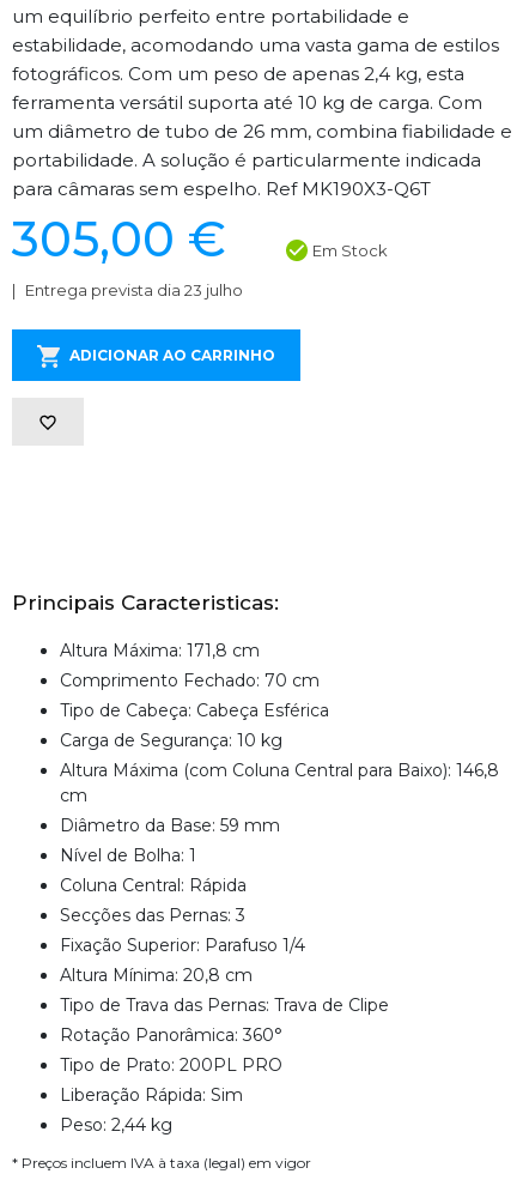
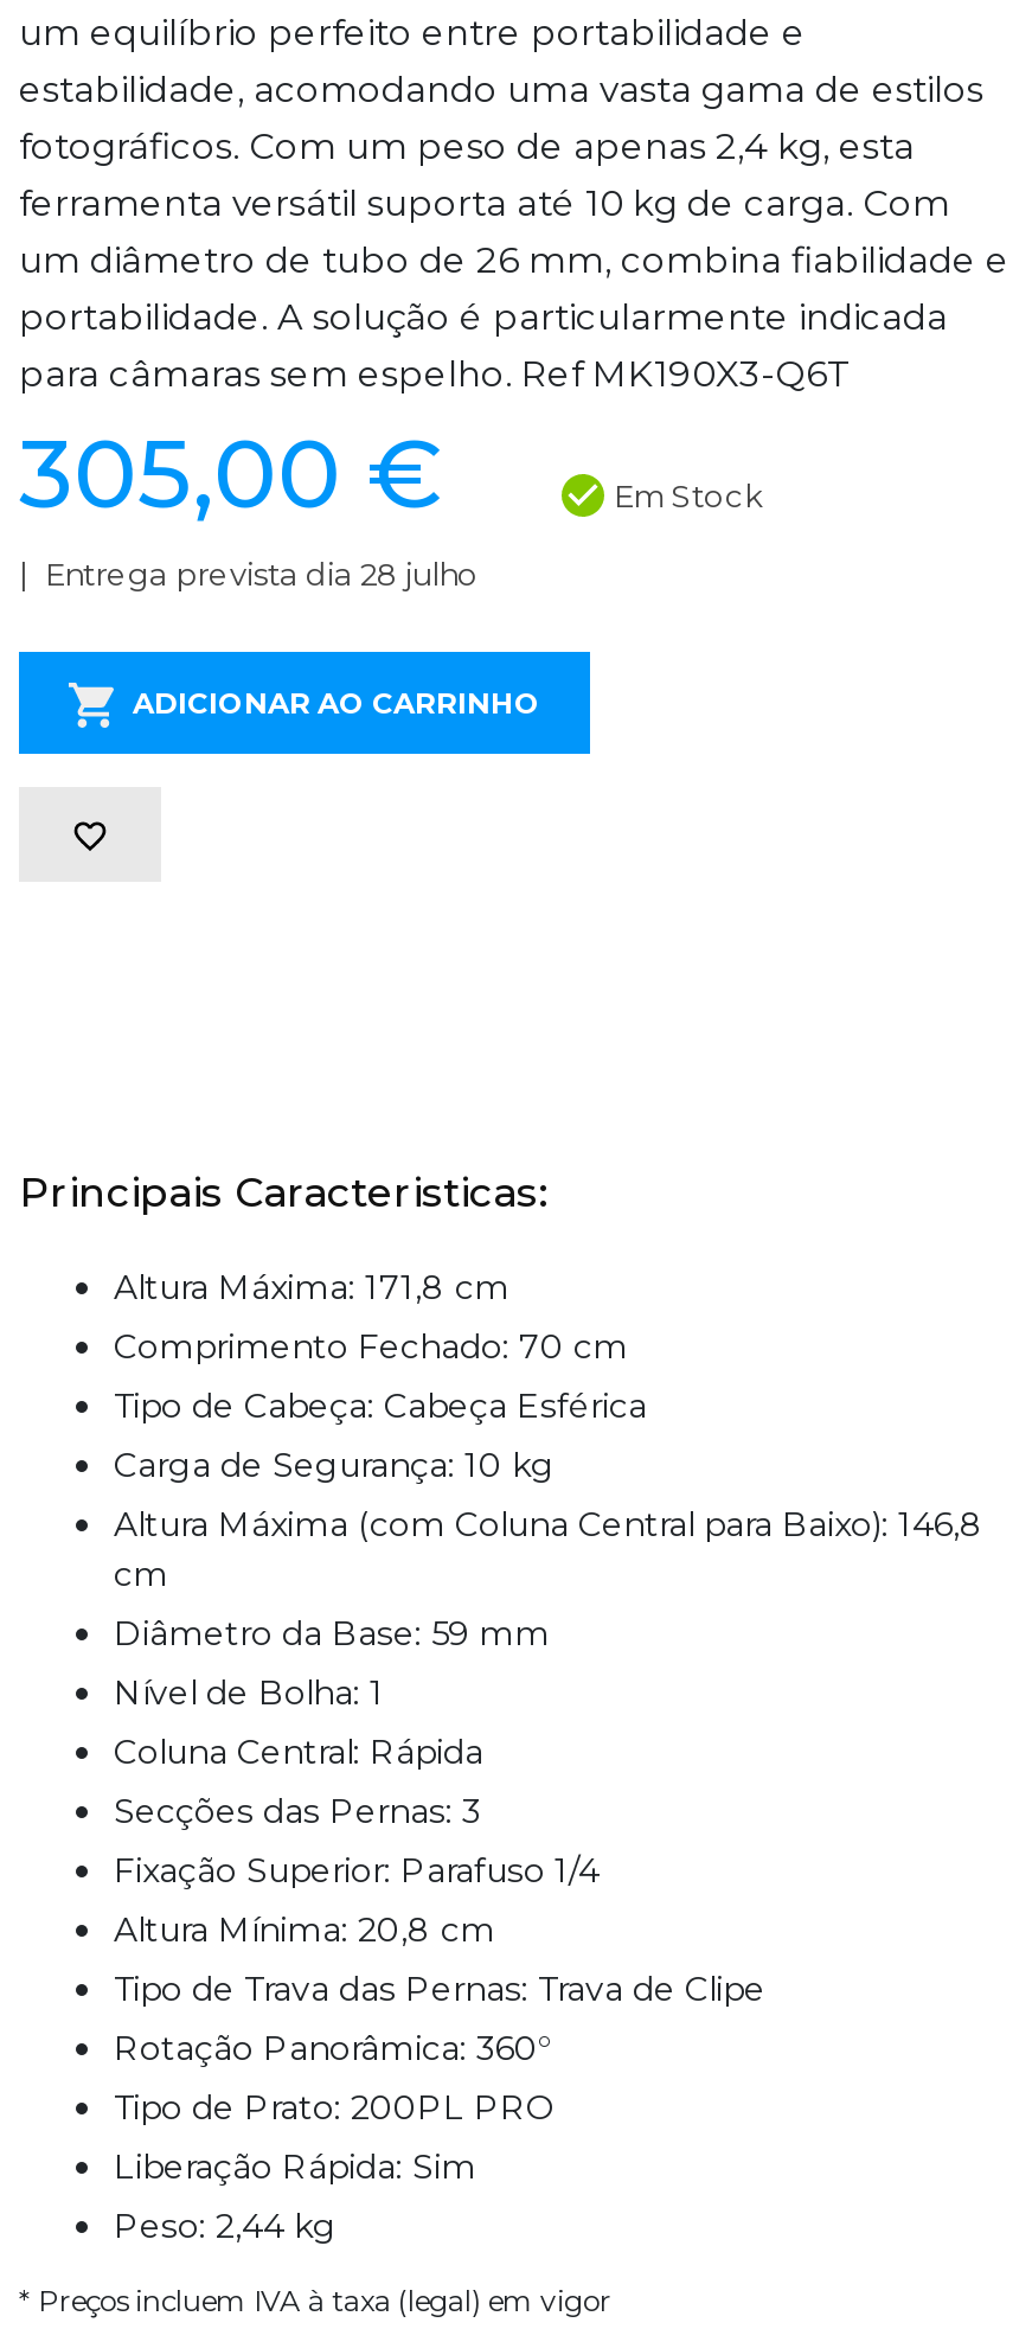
[25,280,243,299] Entrega prevista dia 23 julho -> [45,554,479,592] Entrega prevista dia 28 julho

